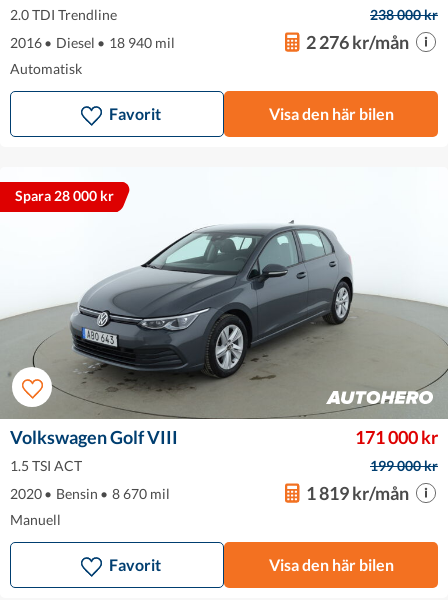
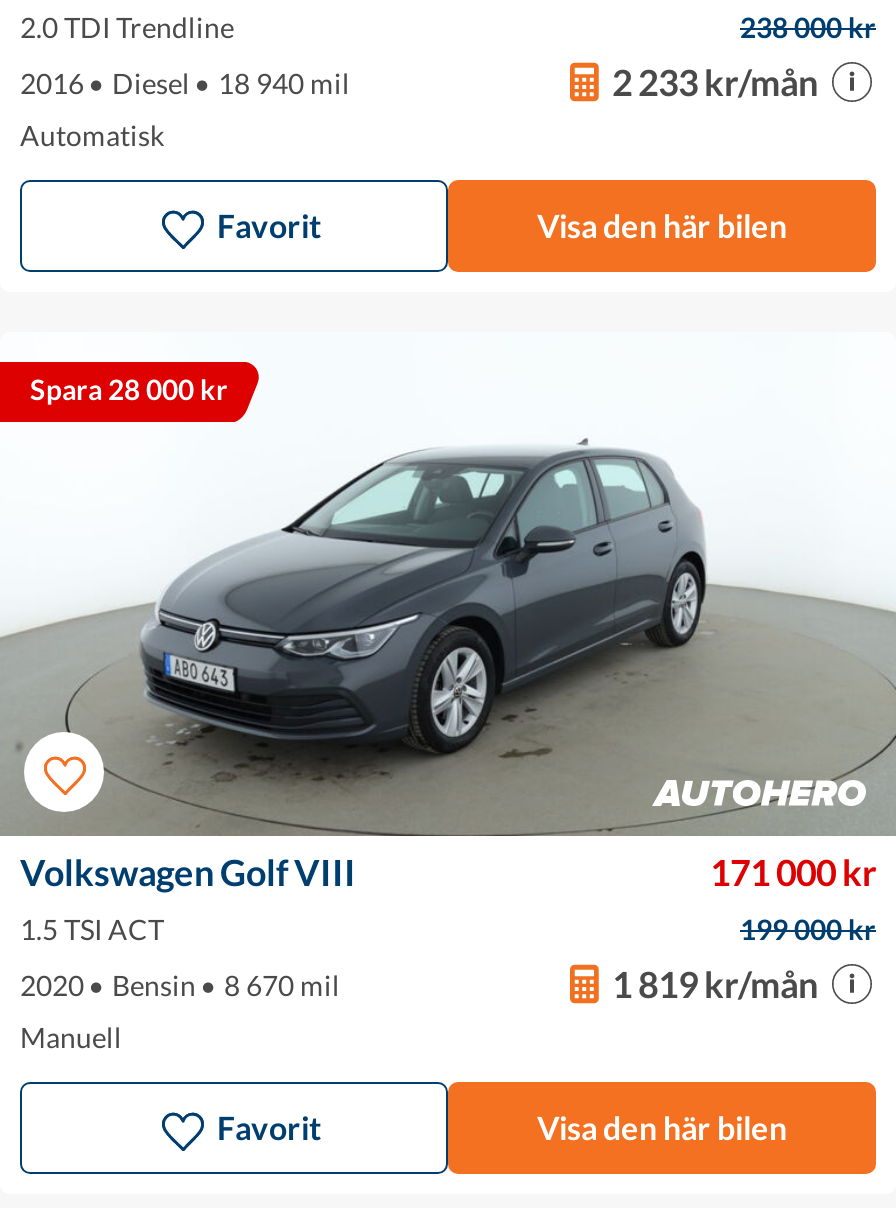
[306,30,409,52] 2 276 kr/mån -> [612,59,818,103] 2 233 kr/mån

